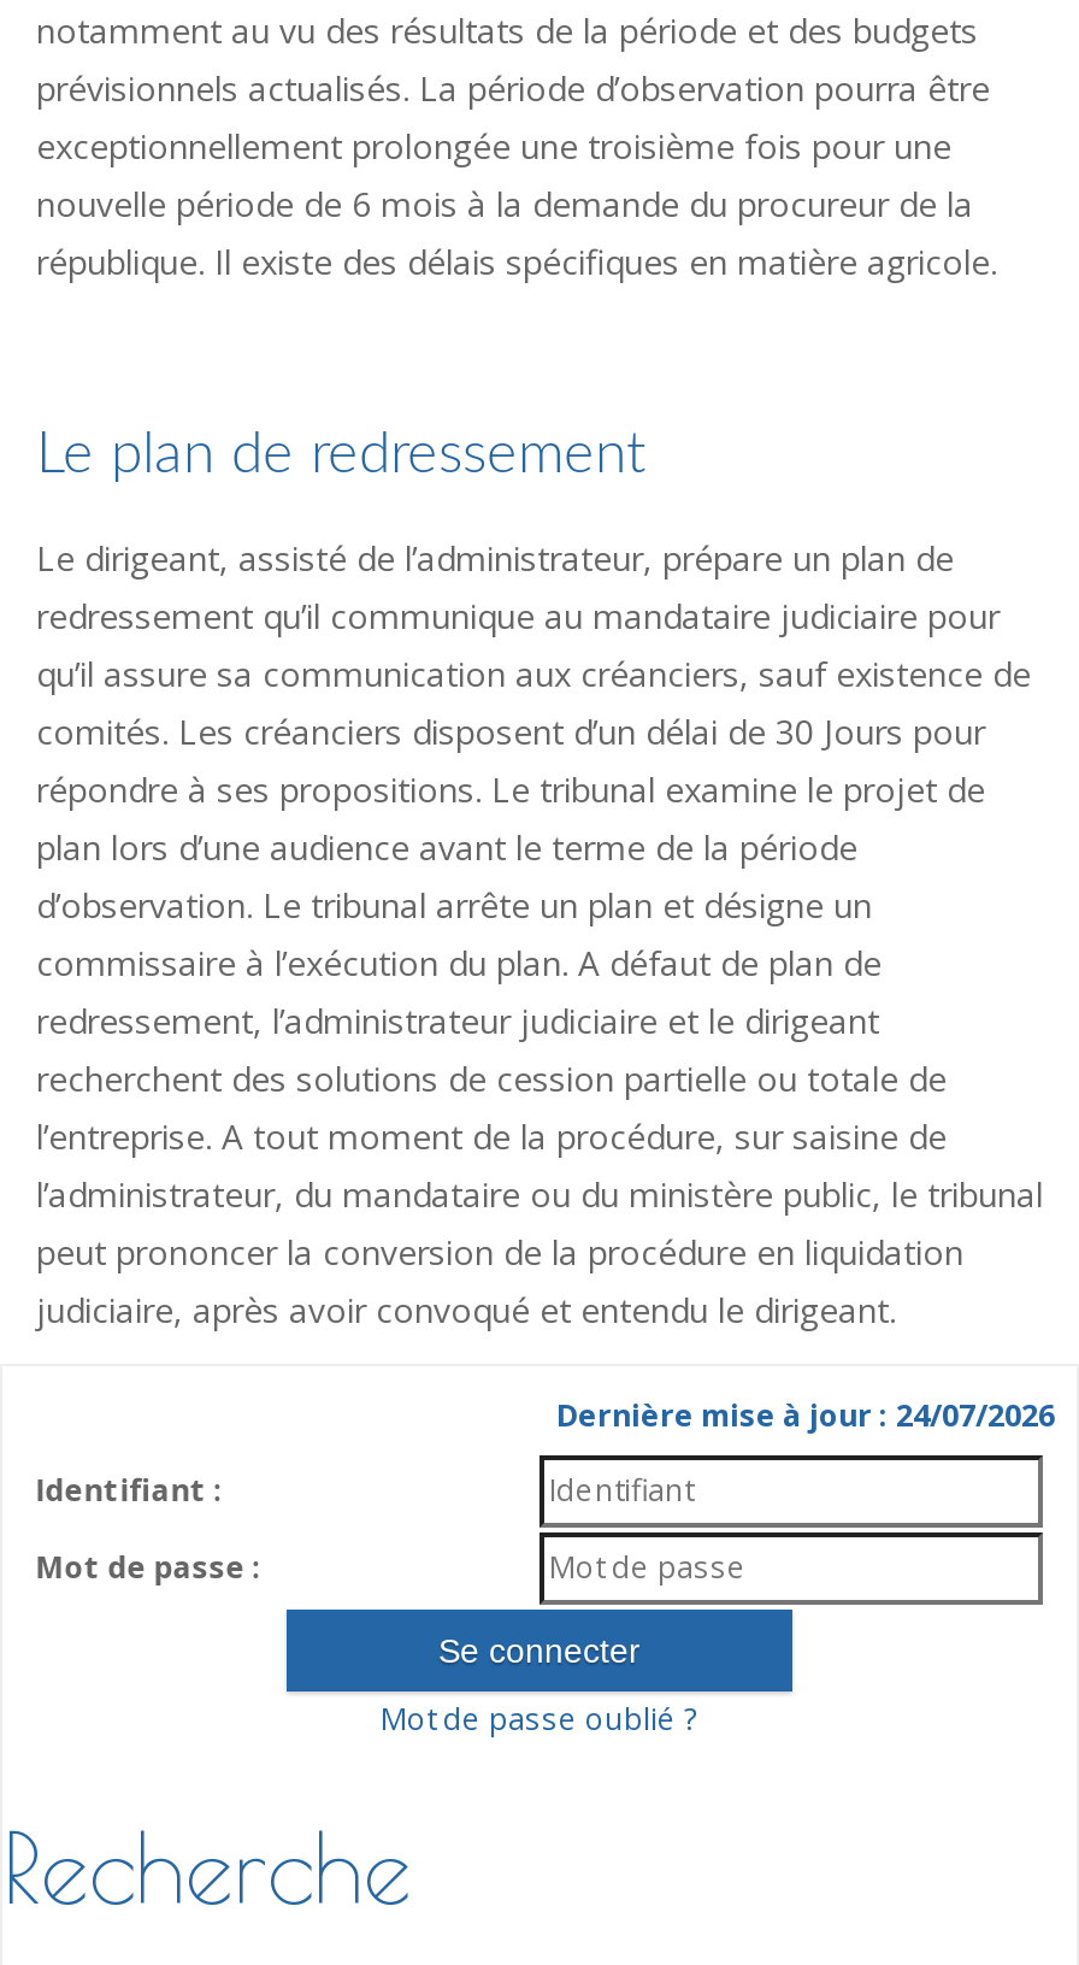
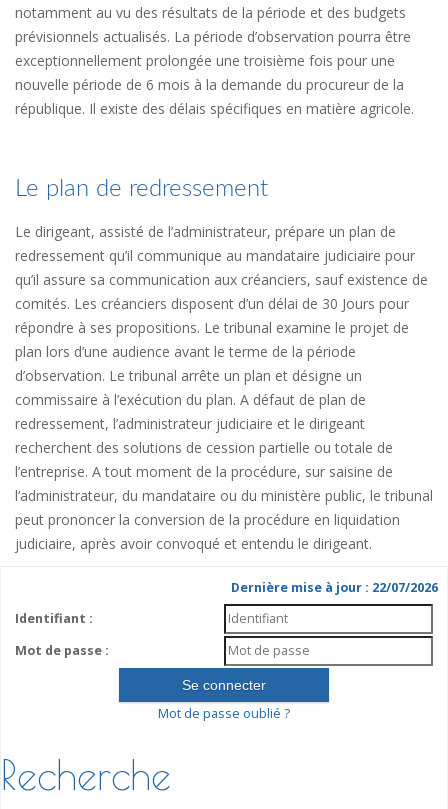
[556,1395,1055,1436] Dernière mise à jour : 24/07/2026 -> [231,579,438,596] Dernière mise à jour : 22/07/2026

